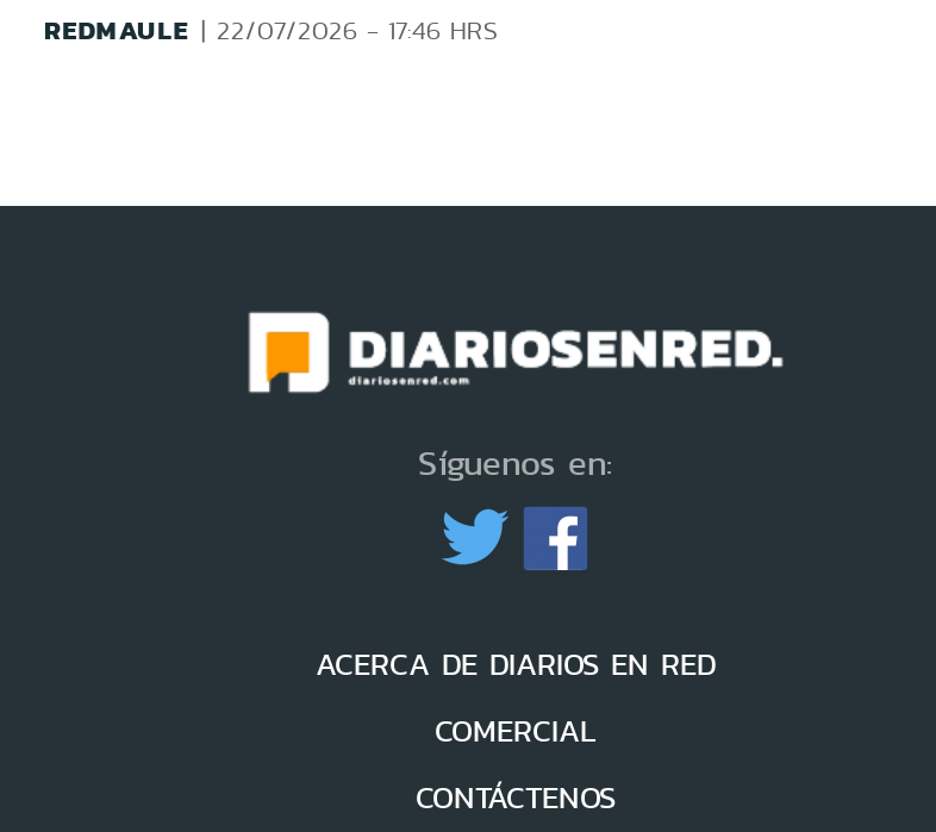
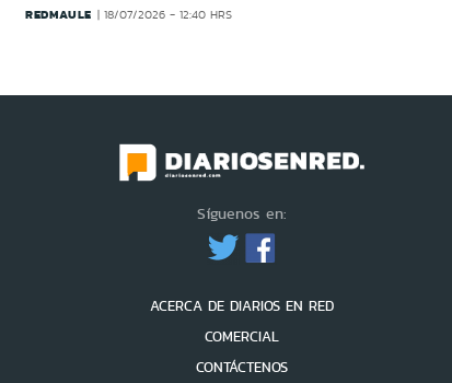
[44,11,498,49] REDMAULE 22/07/2026 - 17:46 HRS -> [25,6,232,23] REDMAULE 18/07/2026 - 12:40 HRS

